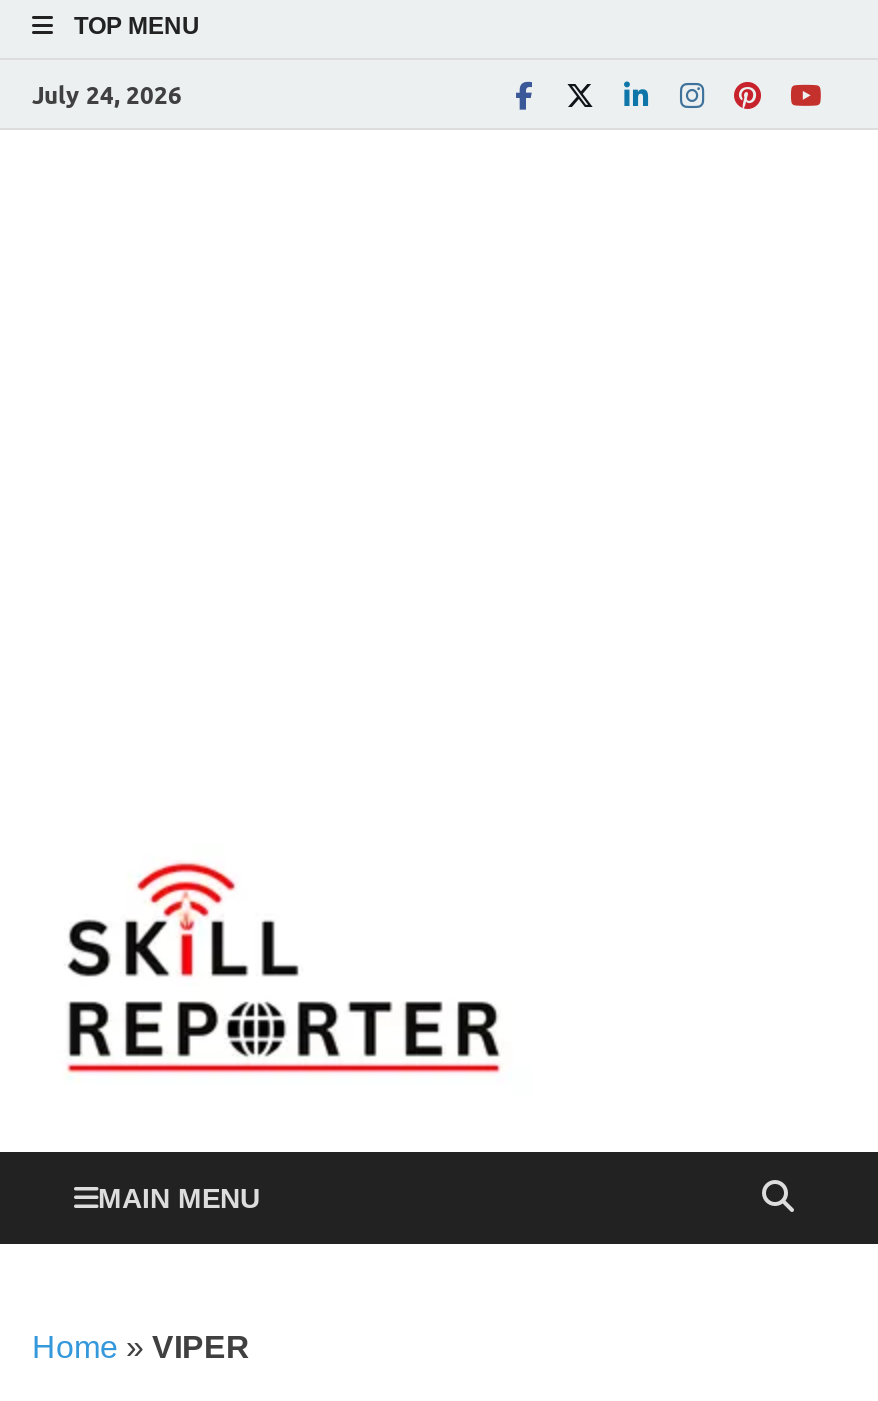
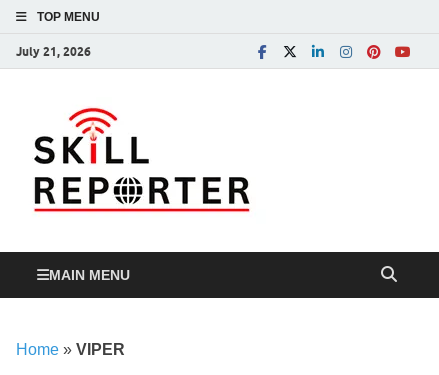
[32,79,182,109] July 24, 2026 -> [16,43,91,58] July 21, 2026

